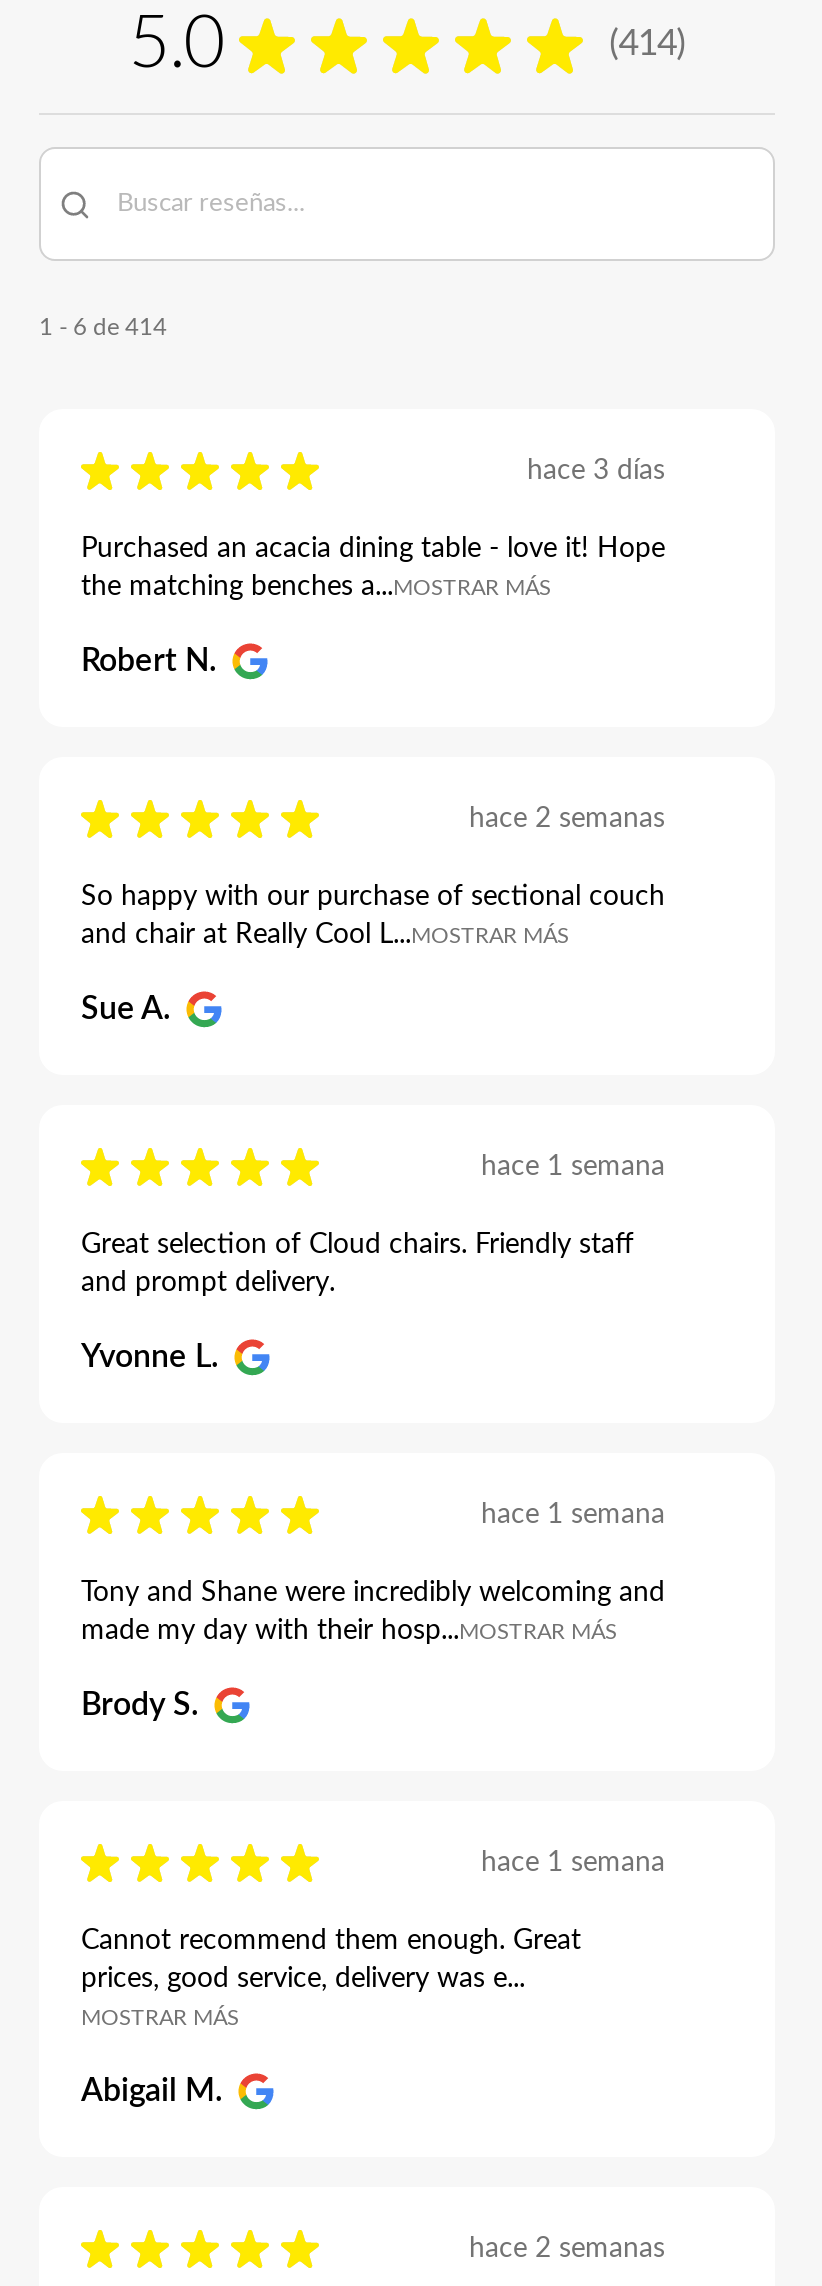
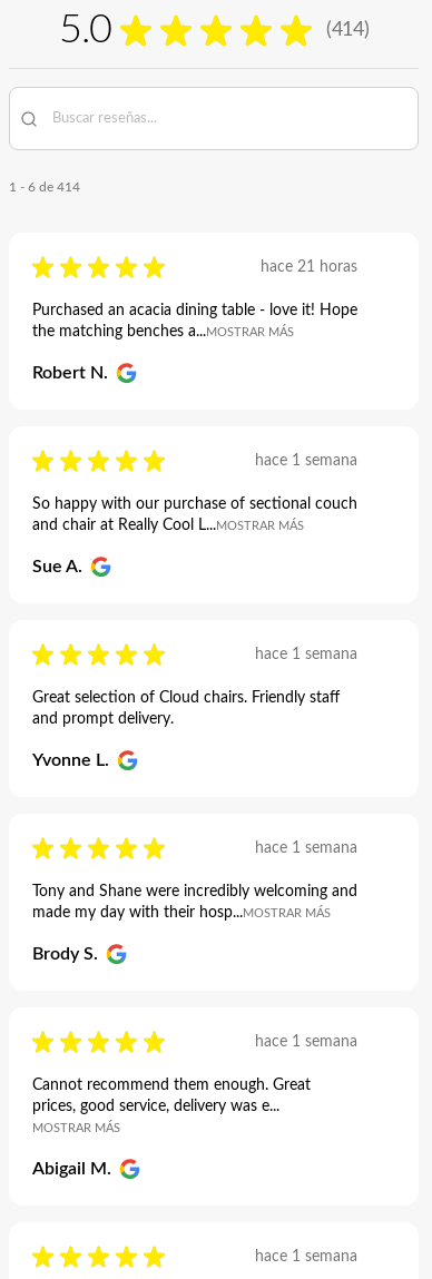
[527,457,665,485] hace 3 días -> [261,259,357,275] hace 21 horas
[469,805,665,833] hace 2 semanas -> [255,453,357,469] hace 1 semana
[469,2235,665,2263] hace 2 semanas -> [255,1249,357,1264] hace 1 semana

